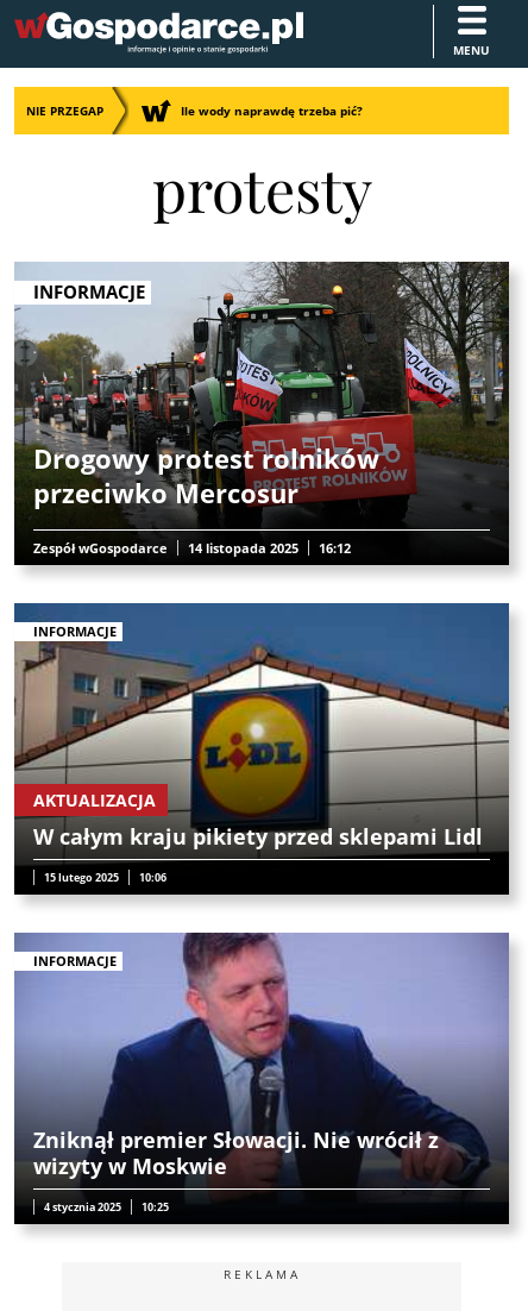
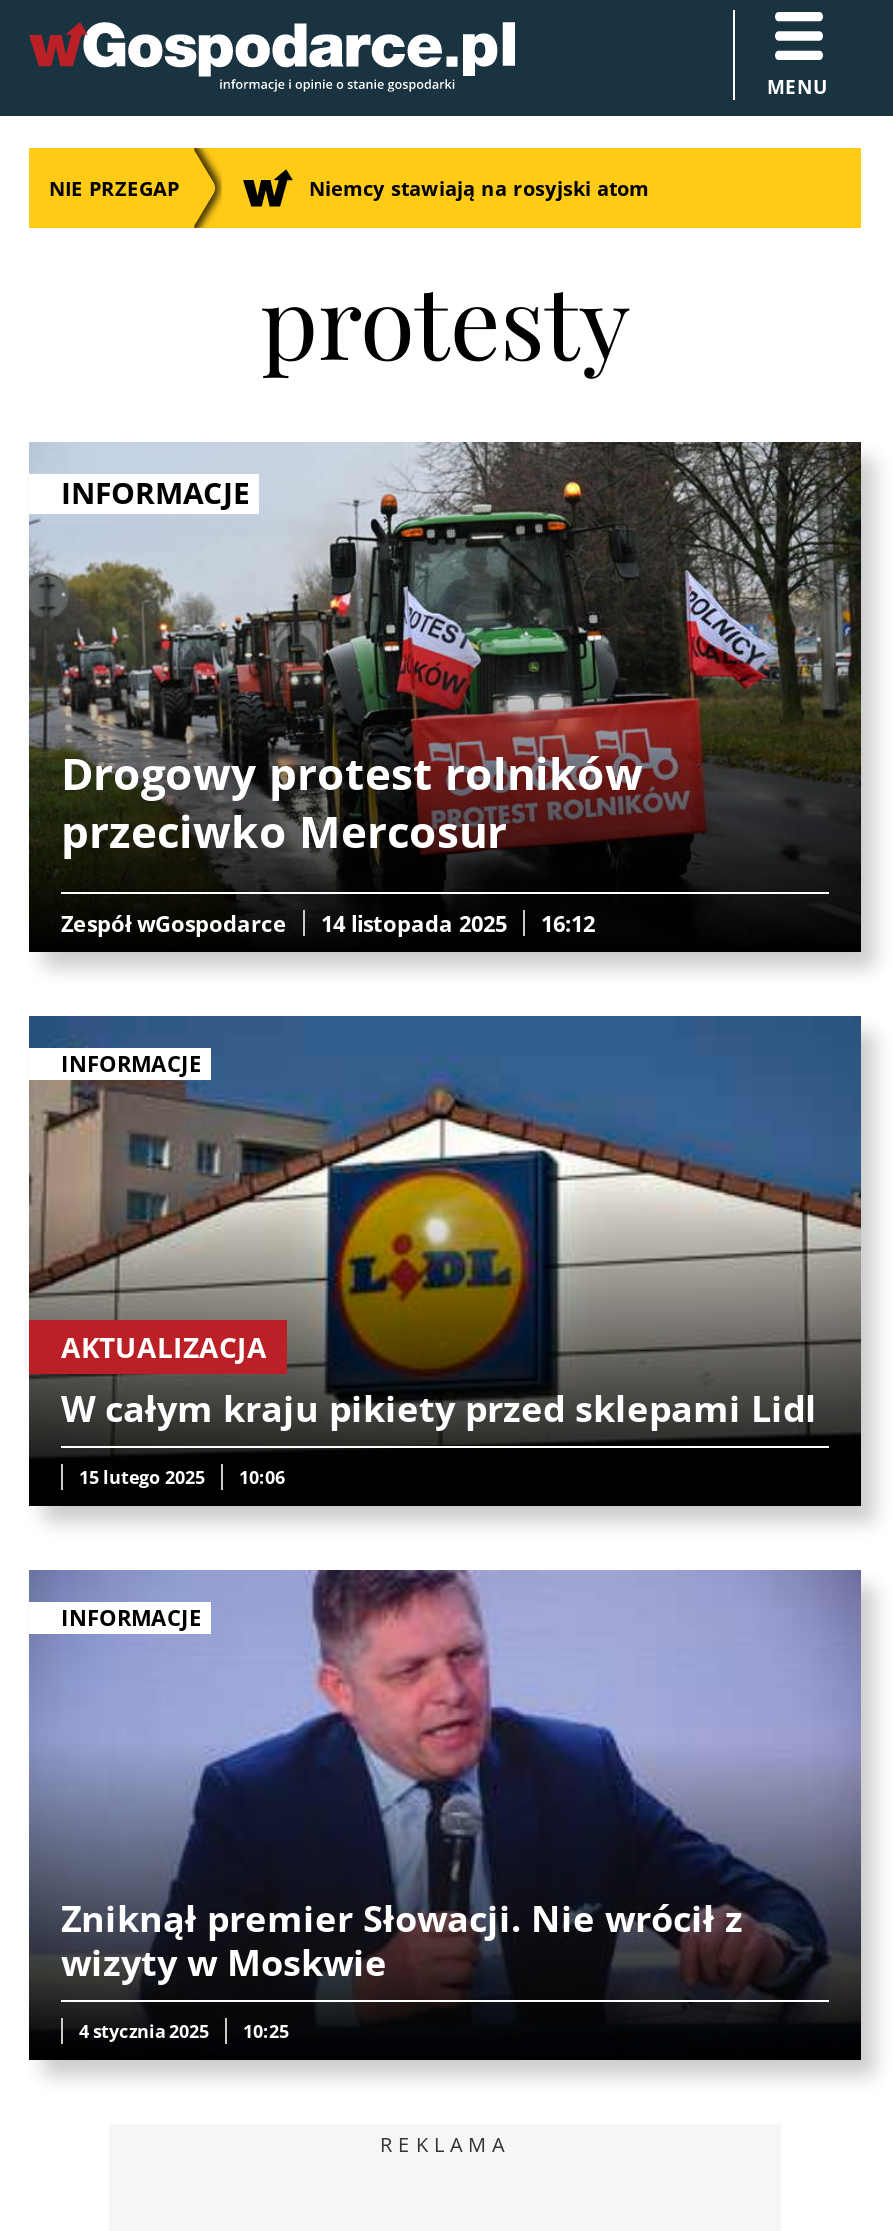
[181,102,363,119] Ile wody naprawdę trzeba pić? -> [309,174,649,202] Niemcy stawiają na rosyjski atom

